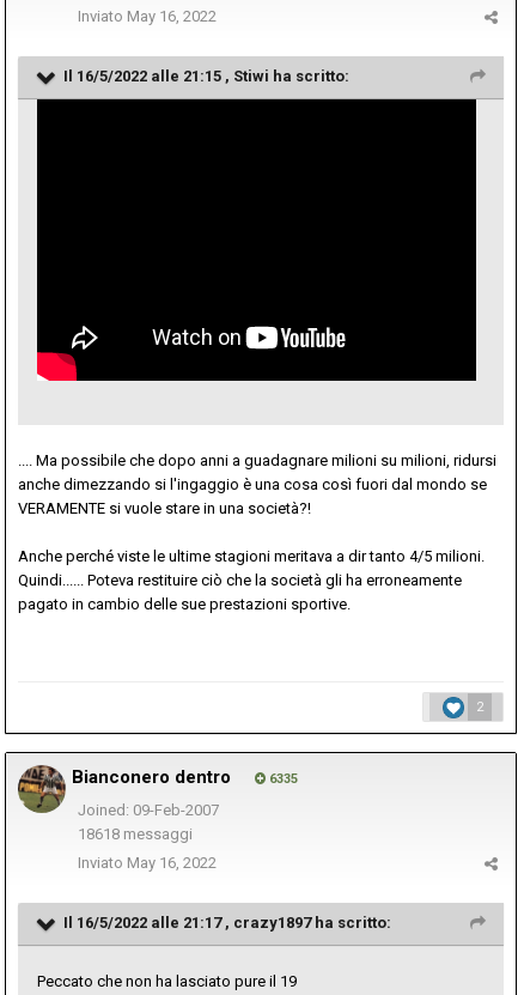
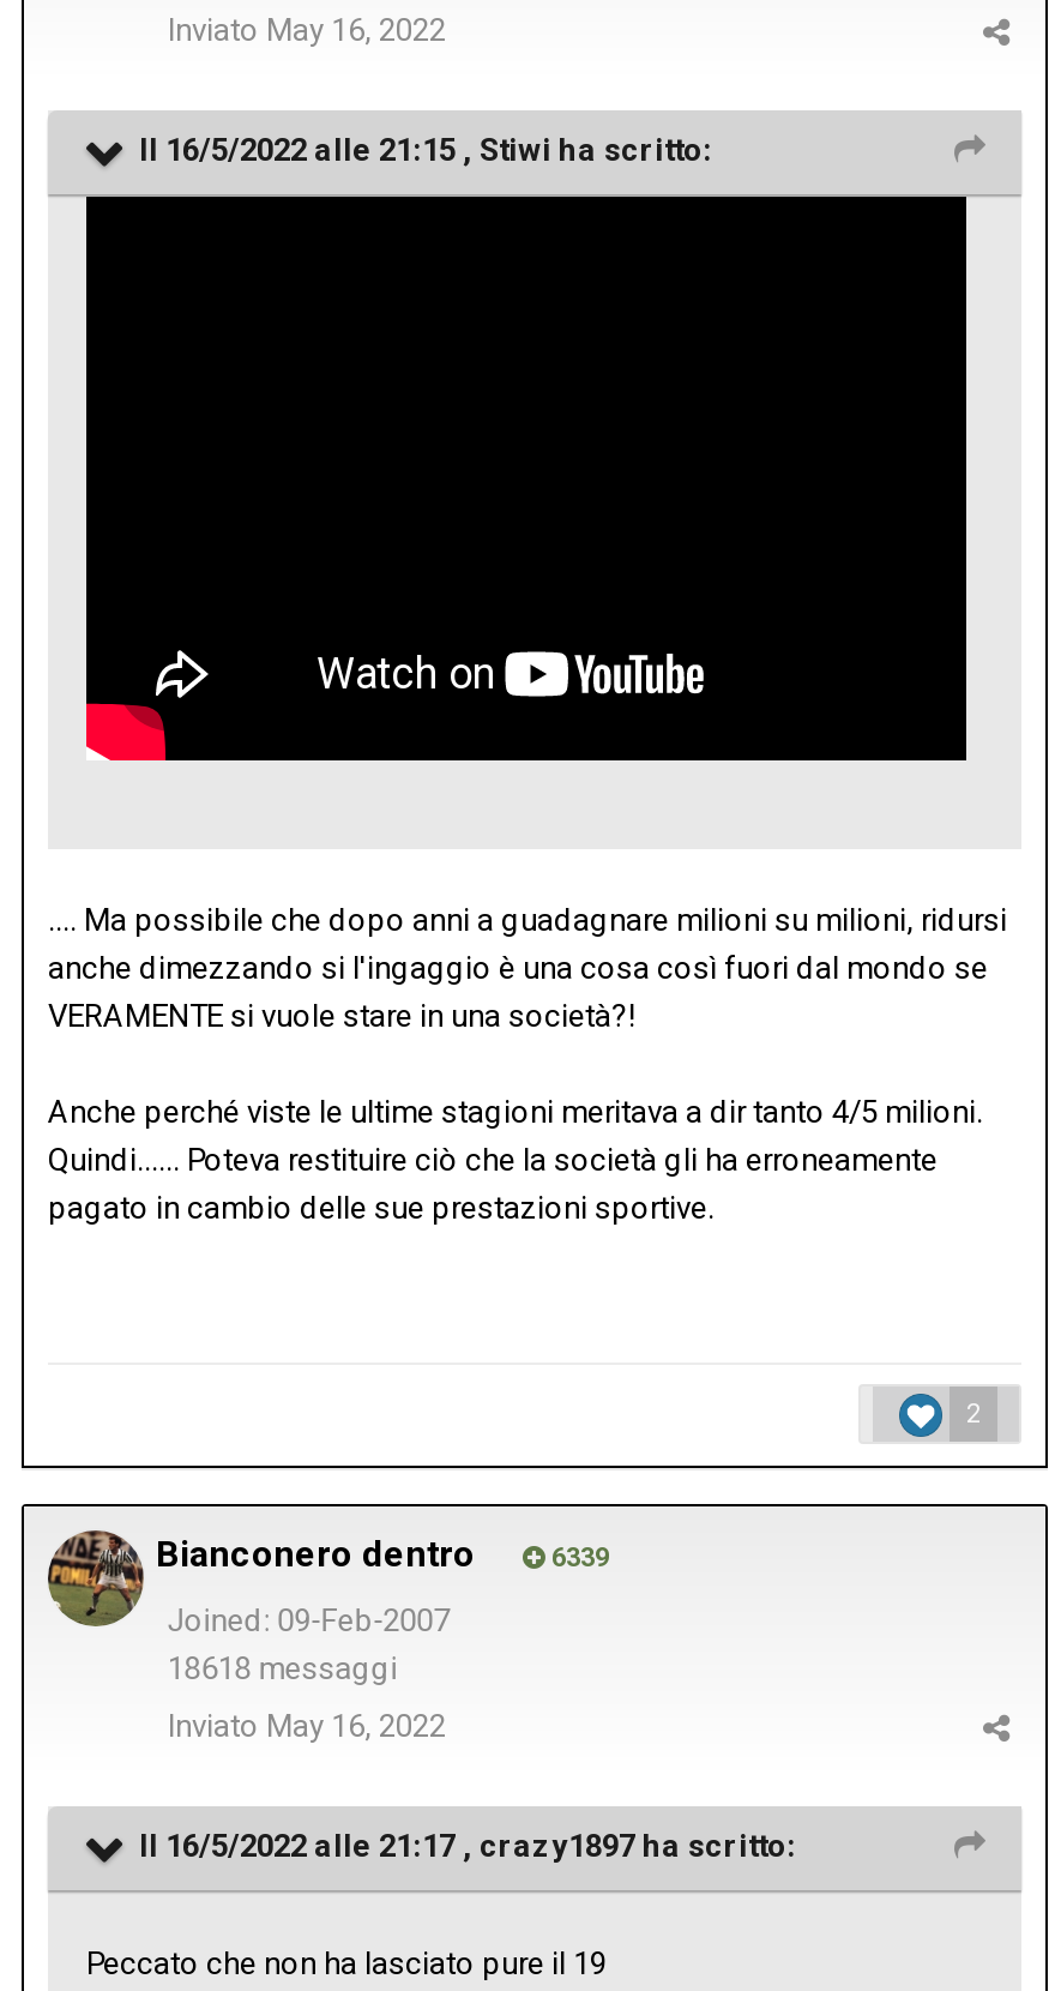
[266,771,298,787] 6335 -> [544,1543,609,1574] 6339

